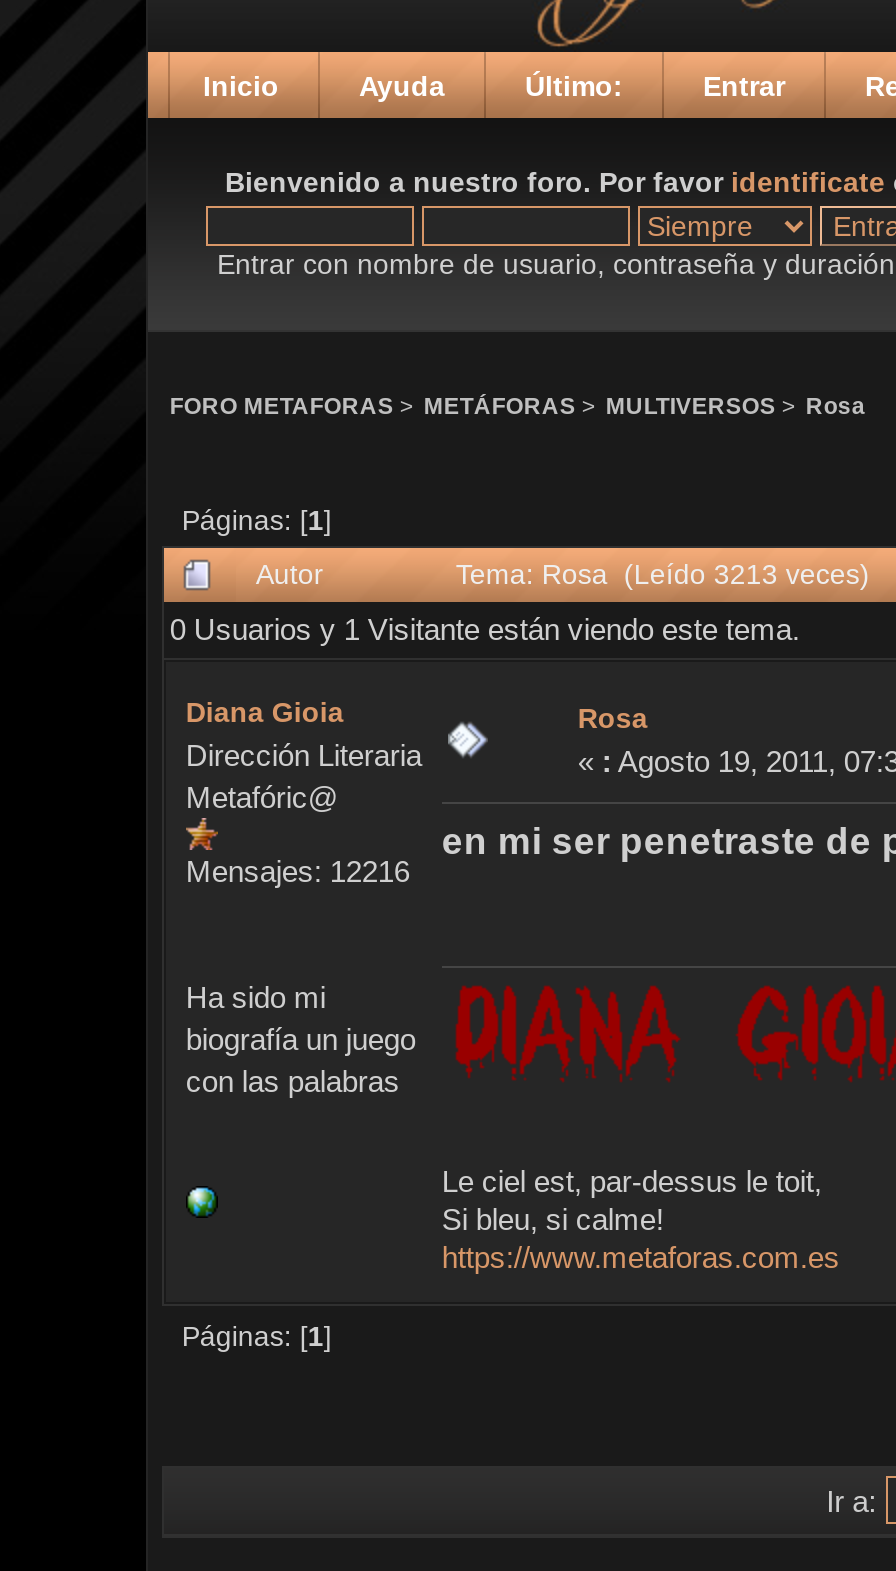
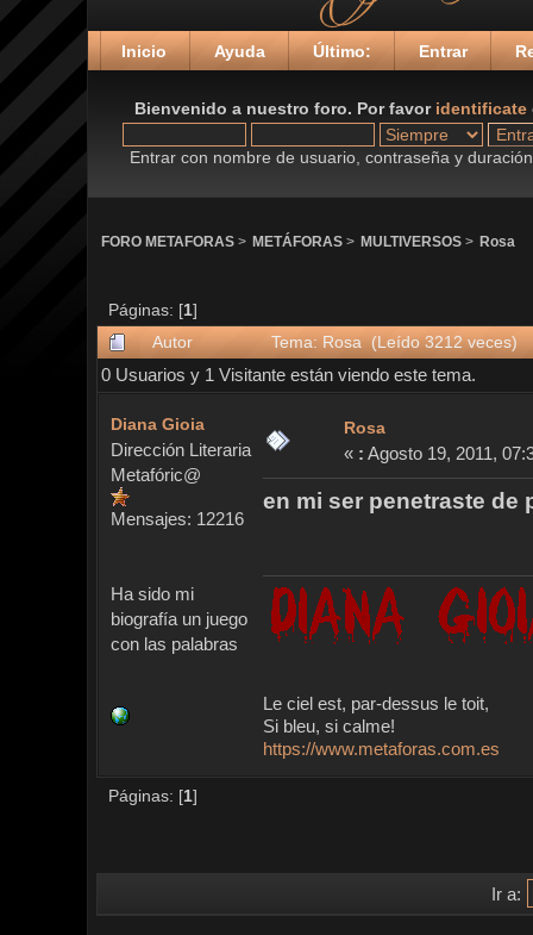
[456,558,870,590] Tema: Rosa (Leído 3213 veces) -> [271,332,517,351] Tema: Rosa (Leído 3212 veces)

